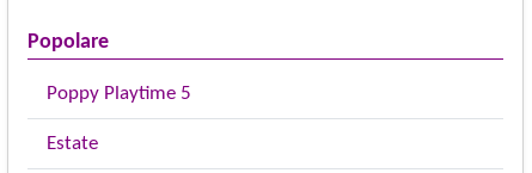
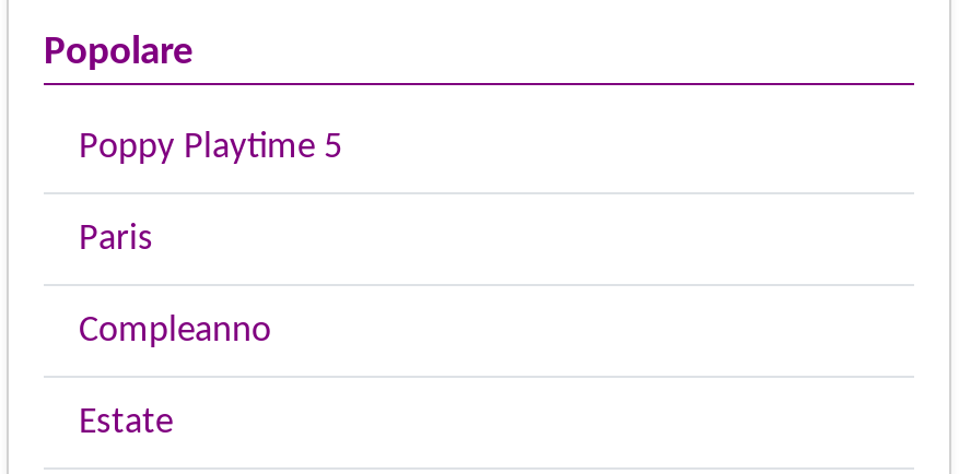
none -> [79,221,271,350] Paris | Compleanno

